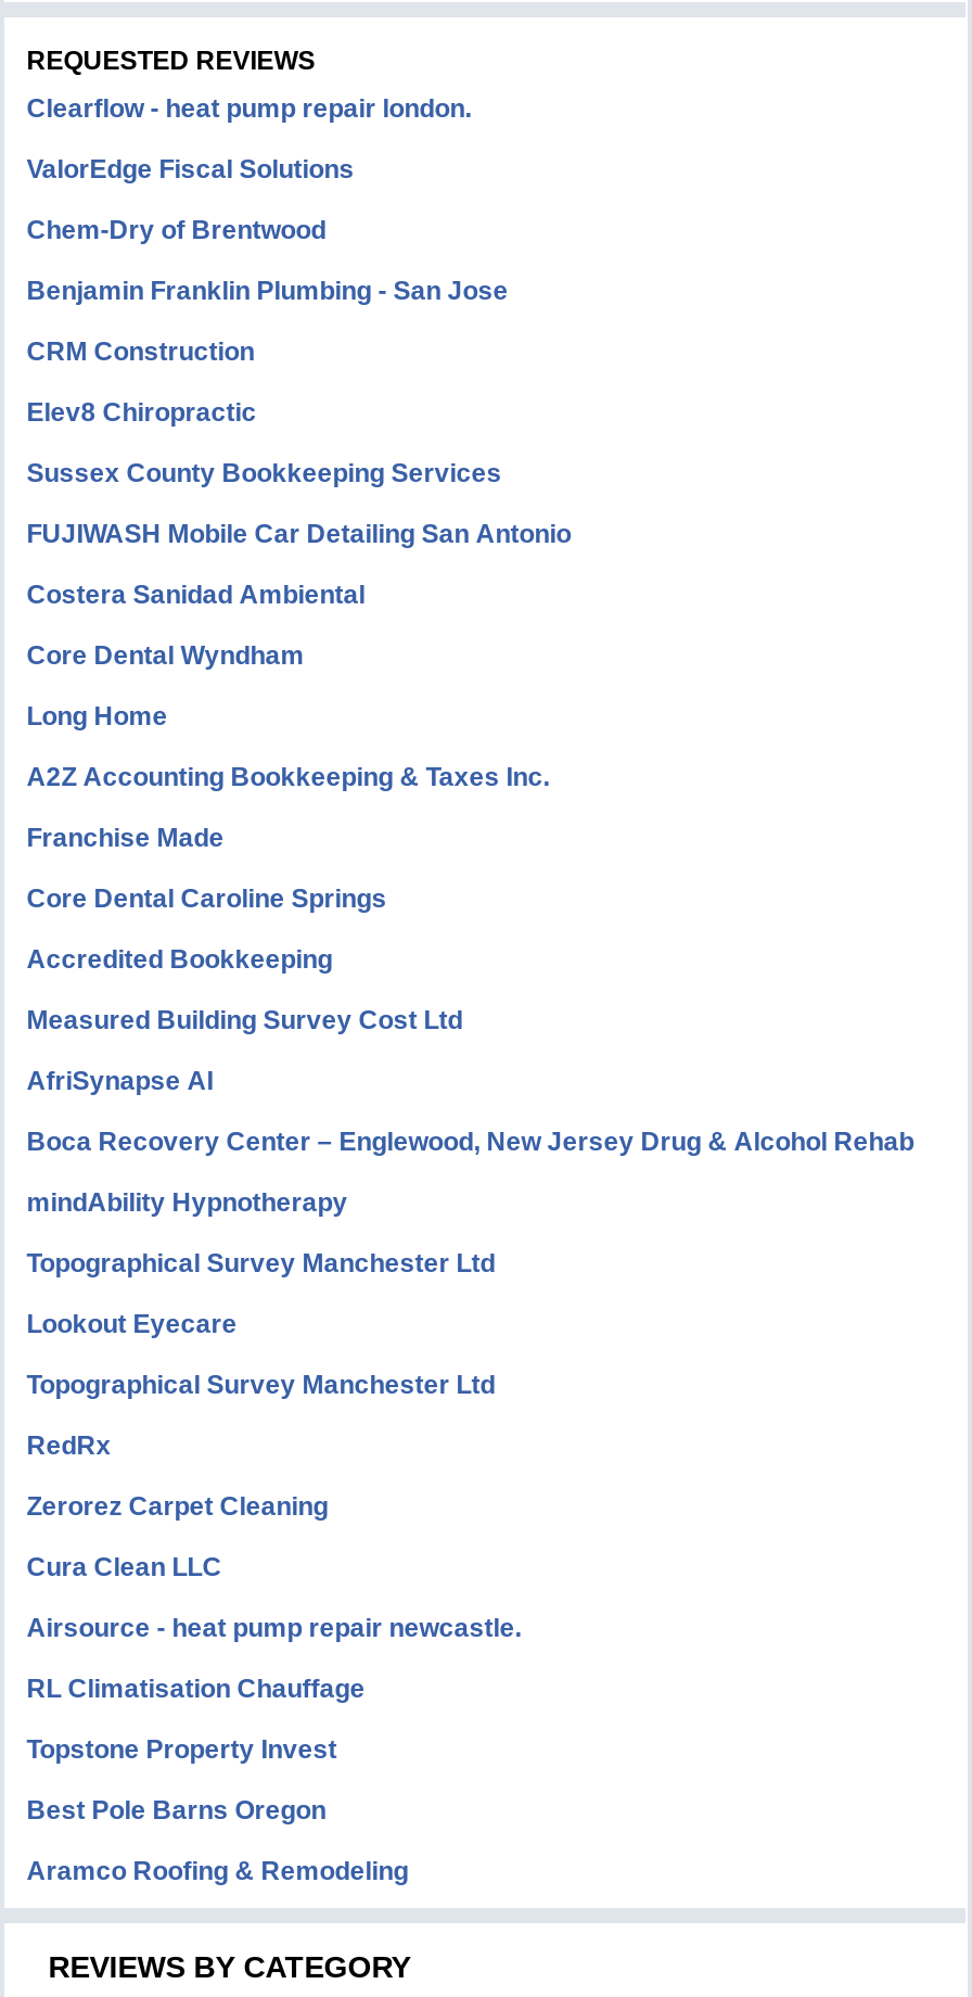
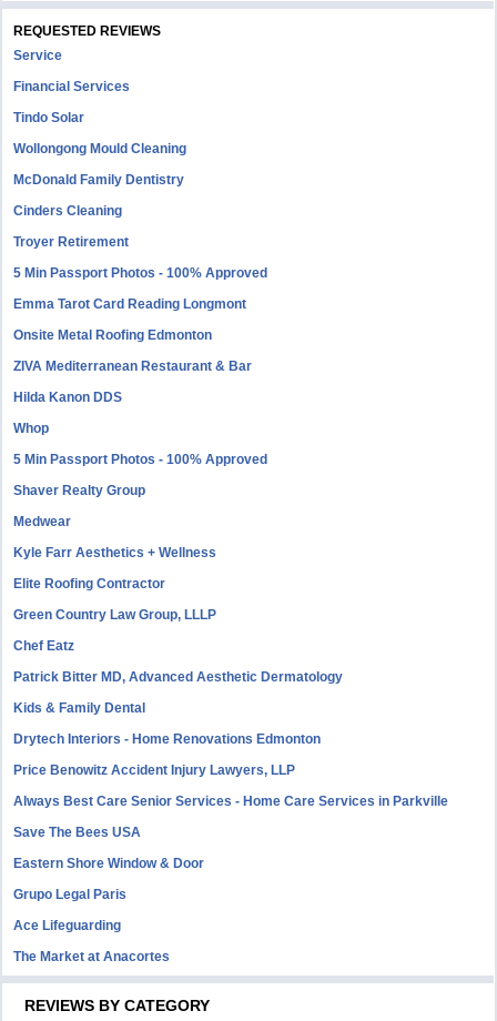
[26,93,471,124] Clearflow - heat pump repair london. -> [14,48,62,63] Service
[26,154,354,185] ValorEdge Fiscal Solutions -> [14,79,130,94] Financial Services
[26,215,326,245] Chem-Dry of Brentwood -> [14,110,85,125] Tindo Solar
[26,276,508,306] Benjamin Franklin Plumbing - San Jose -> [14,141,187,156] Wollongong Mould Cleaning
[26,336,254,367] CRM Construction -> [14,172,184,188] McDonald Family Dentistry
[26,397,256,428] Elev8 Chiropractic -> [14,203,122,219] Cinders Cleaning
[26,458,502,488] Sussex County Bookkeeping Services -> [14,234,129,250] Troyer Retirement
[26,519,571,549] FUJIWASH Mobile Car Detailing San Antonio -> [14,265,268,281] 5 Min Passport Photos - 100% Approved
[26,580,365,610] Costera Sanidad Ambiental -> [14,296,247,312] Emma Tarot Card Reading Longmont
[26,640,304,671] Core Dental Wyndham -> [14,327,212,343] Onsite Metal Roofing Edmonton
[26,701,167,732] Long Home -> [14,358,252,374] ZIVA Mediterranean Restaurant & Bar
[26,762,549,792] A2Z Accounting Bookkeeping & Taxes Inc. -> [14,390,122,405] Hilda Kanon DDS
[26,823,224,853] Franchise Made -> [14,421,49,436] Whop
[26,883,387,914] Core Dental Caroline Springs -> [14,452,268,467] 5 Min Passport Photos - 100% Approved
[26,944,332,975] Accredited Bookkeeping -> [14,483,146,498] Shaver Realty Group
[26,1005,463,1035] Measured Building Survey Cost Ltd -> [14,514,71,529] Medwear
[26,1066,213,1096] AfriSynapse AI -> [14,545,217,560] Kyle Farr Aesthetics + Wellness
[26,1127,914,1157] Boca Recovery Center – Englewood, New Jersey Drug & Alcohol Rehab -> [14,576,166,592] Elite Roofing Contractor
[26,1187,348,1218] mindAbility Hypnotherapy -> [14,607,217,623] Green Country Law Group, LLLP
[26,1248,495,1279] Topographical Survey Manchester Ltd -> [14,638,75,654] Chef Eatz
[26,1309,237,1339] Lookout Eyecare -> [14,669,343,685] Patrick Bitter MD, Advanced Aesthetic Dermatology
[26,1370,495,1400] Topographical Survey Manchester Ltd -> [14,700,146,716] Kids & Family Dental
[26,1430,111,1461] RedRx -> [14,731,321,747] Drytech Interiors - Home Renovations Edmonton
[26,1491,328,1522] Zerorez Carpet Cleaning -> [14,762,295,778] Price Benowitz Accident Injury Lawyers, LLP
[26,1552,222,1582] Cura Clean LLC -> [14,793,448,809] Always Best Care Senior Services - Home Care Services in Parkville
[26,1613,521,1643] Airsource - heat pump repair newcastle. -> [14,825,141,840] Save The Bees USA
[26,1674,365,1704] RL Climatisation Chauffage -> [14,856,204,871] Eastern Shore Window & Door
[26,1734,337,1765] Topstone Property Invest -> [14,887,127,902] Grupo Legal Paris
[26,1795,326,1826] Best Pole Barns Oregon -> [14,918,121,933] Ace Lifeguarding
[26,1856,408,1886] Aramco Roofing & Remodeling -> [14,949,170,964] The Market at Anacortes

